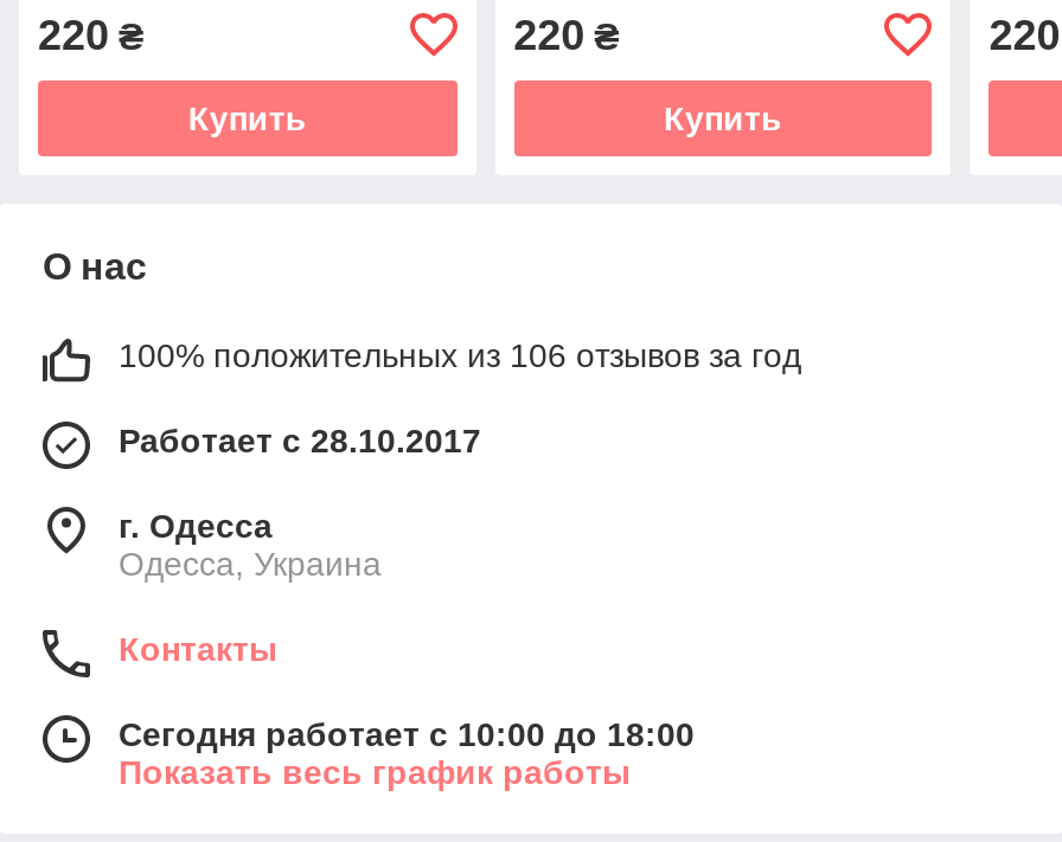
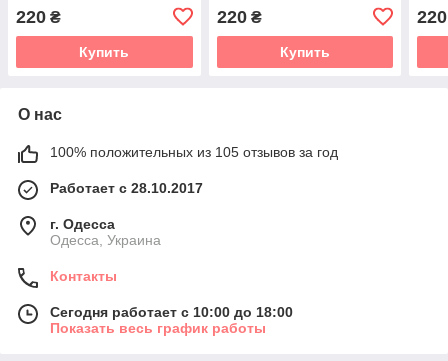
[119,336,801,374] 100% положительных из 106 отзывов за год -> [50,144,338,160] 100% положительных из 105 отзывов за год

